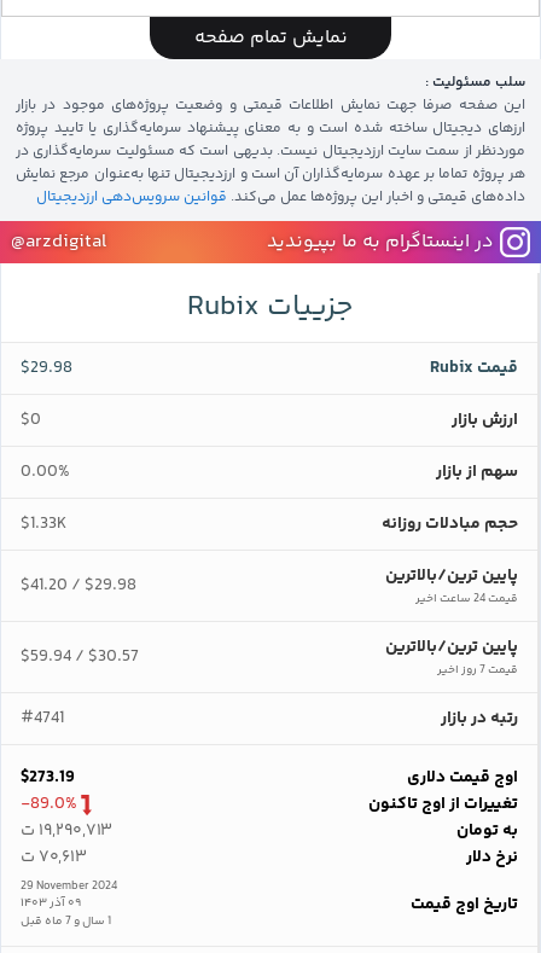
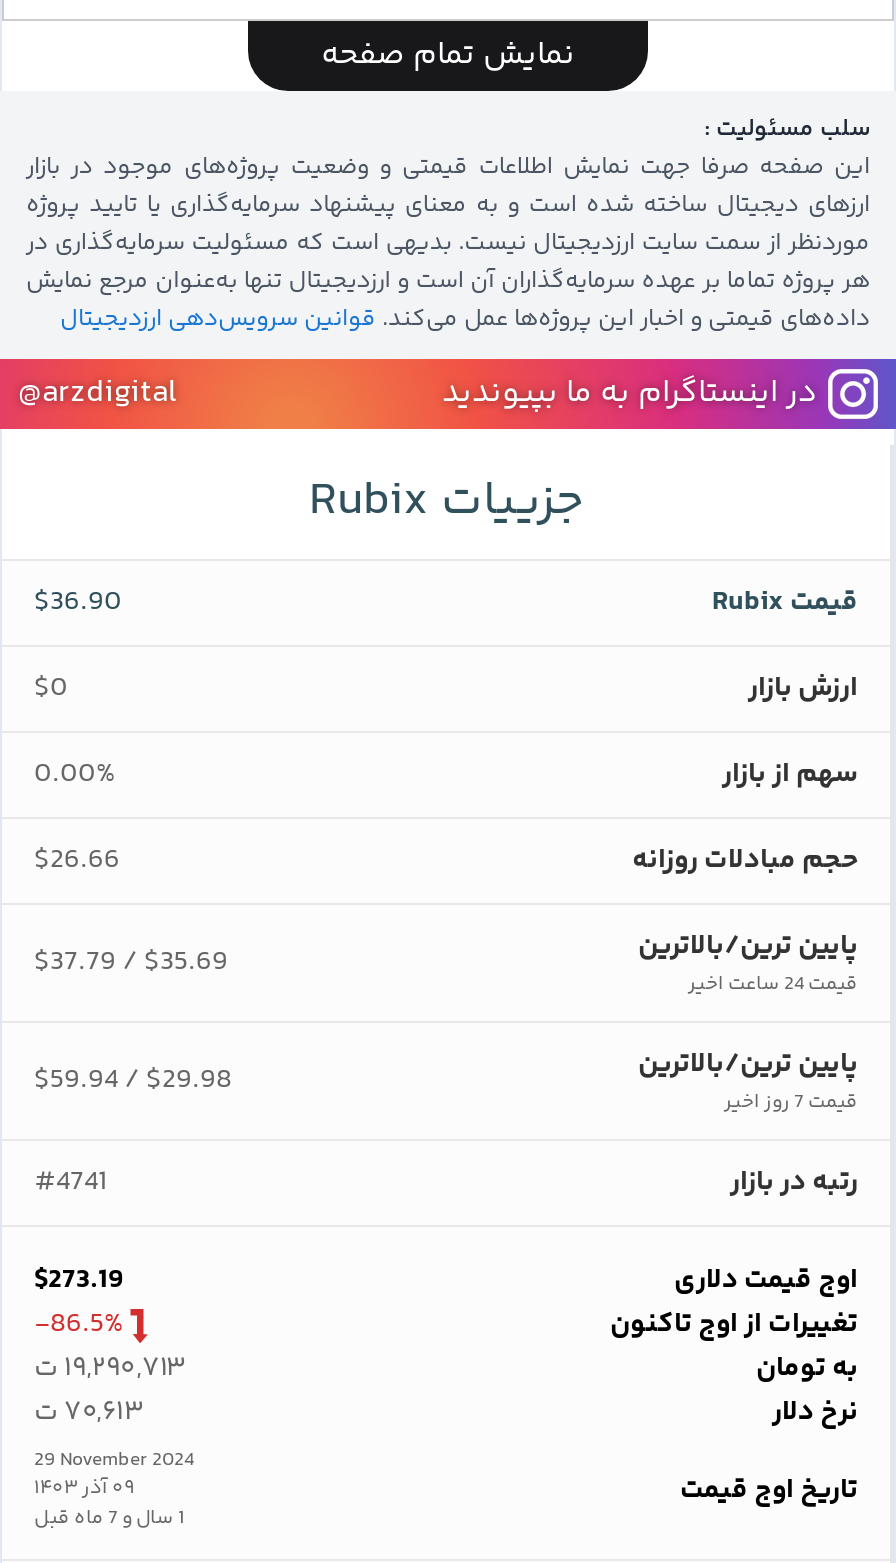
[21,355,72,382] $29.98 -> [34,581,122,625] $36.90
[21,511,66,538] $1.33K -> [34,839,120,883] $26.66
[21,573,136,599] $41.20 / $29.98 -> [34,941,228,986] $37.79 / $35.69
[21,644,139,671] $59.94 / $30.57 -> [34,1059,232,1104] $59.94 / $29.98
[21,791,77,818] -89.0% -> [34,1303,124,1347] -86.5%

